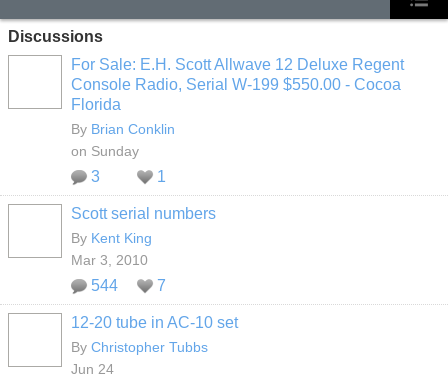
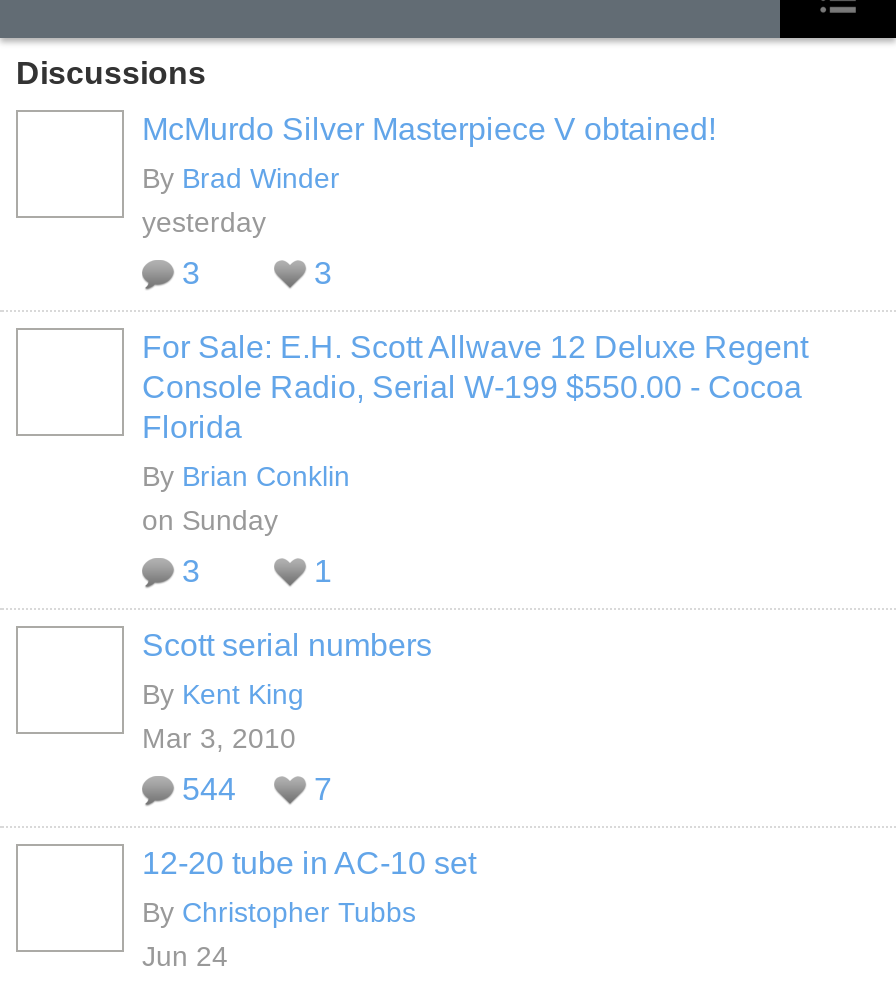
none -> [142,112,716,290] McMurdo Silver Masterpiece V obtained! | By Brad Winder | yesterday | 3 | 3

